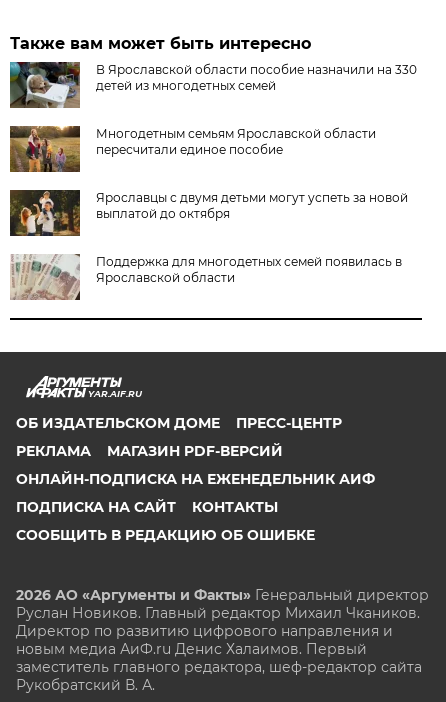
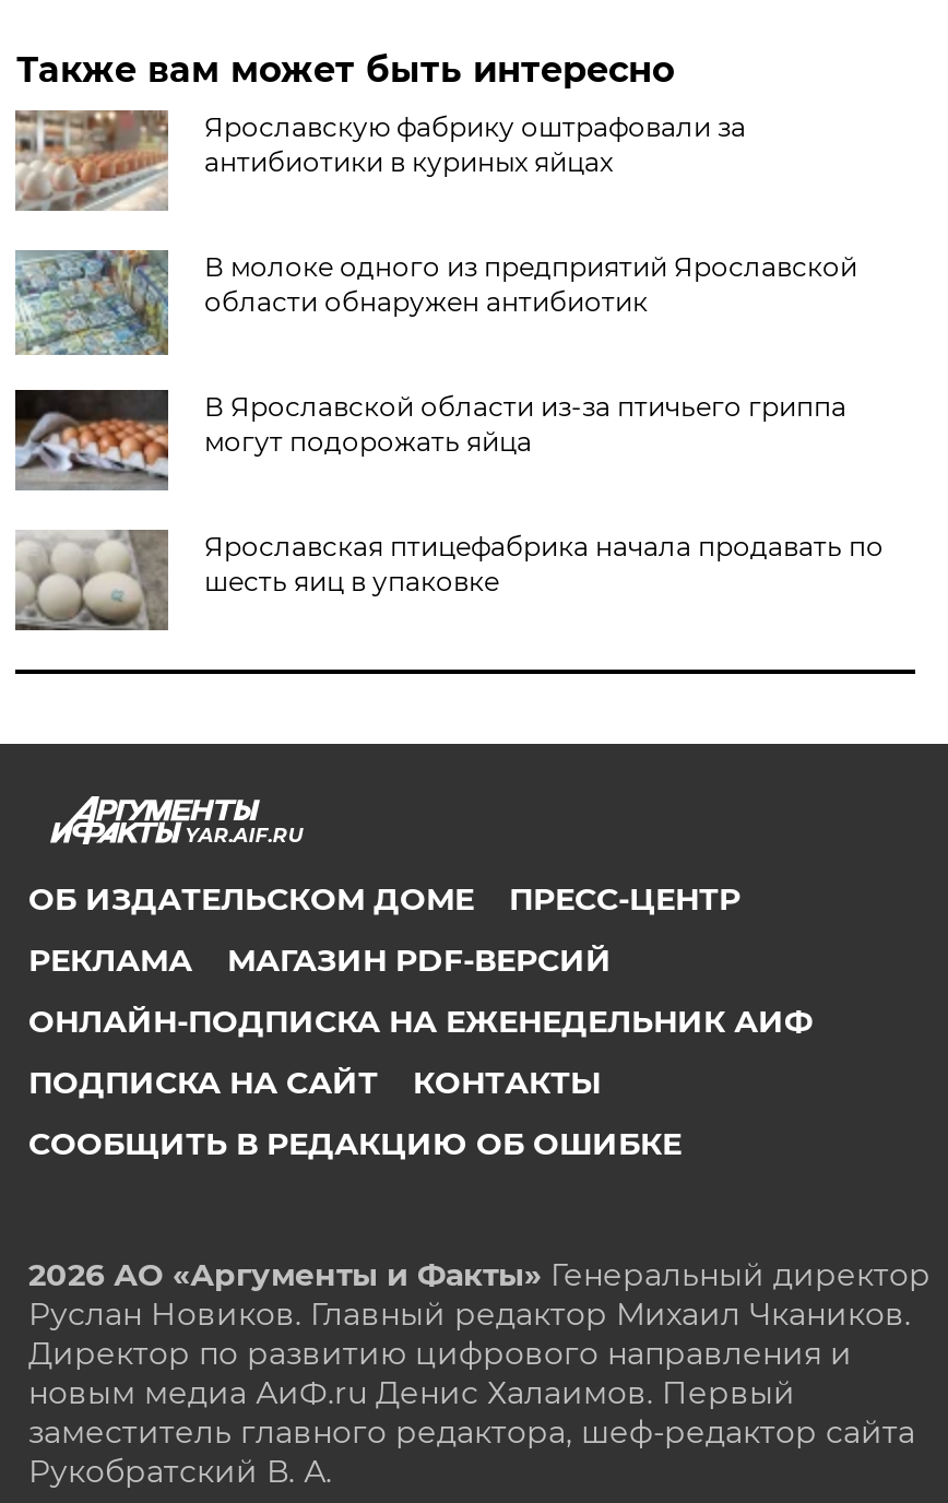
[9,61,417,108] [image] | В Ярославской области пособие назначили на 330 | детей из многодетных семей -> [13,108,746,211] [image] | Ярославскую фабрику оштрафовали за | антибиотики в куриных яйцах
[9,125,376,174] [image] | Многодетным семьям Ярославской области | пересчитали единое пособие -> [13,248,857,357] [image] | В молоке одного из предприятий Ярославской | области обнаружен антибиотик
[9,190,408,237] [image] | Ярославцы с двумя детьми могут успеть за новой | выплатой до октября -> [15,390,846,493] [image] | В Ярославской области из-за птичьего гриппа | могут подорожать яйца
[11,254,402,300] [image] | Поддержка для многодетных семей появилась в | Ярославской области -> [15,530,883,632] [image] | Ярославская птицефабрика начала продавать по | шесть яиц в упаковке

